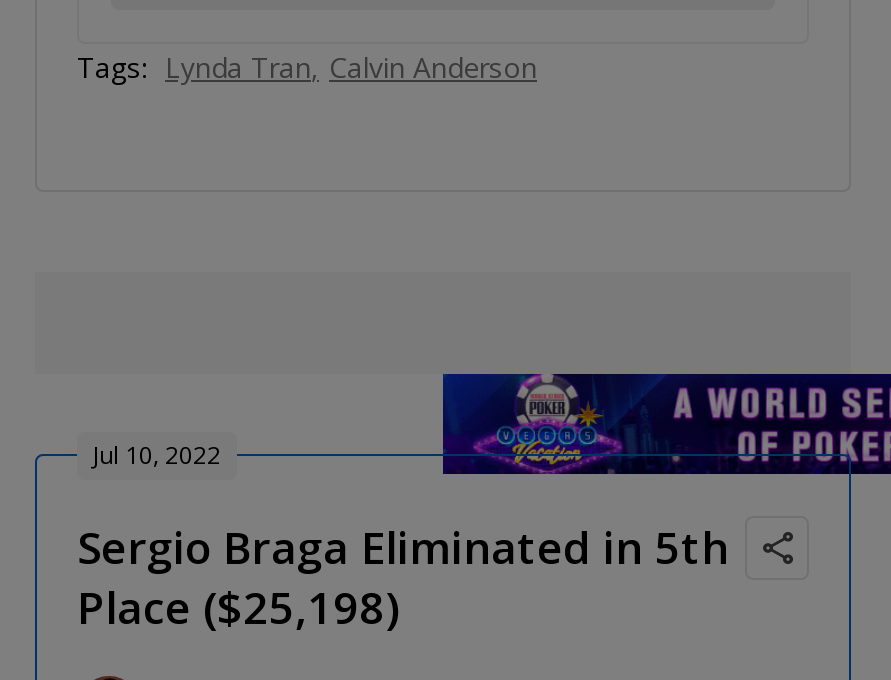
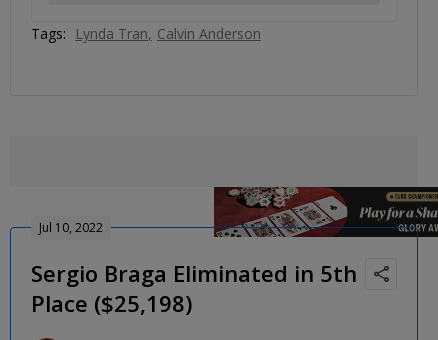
[441,372,885,476] [image] -> [213,186,435,238] [image]

